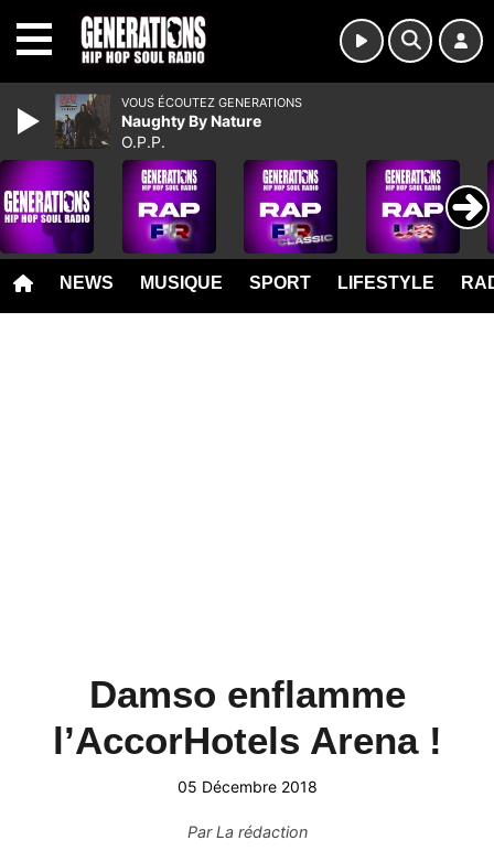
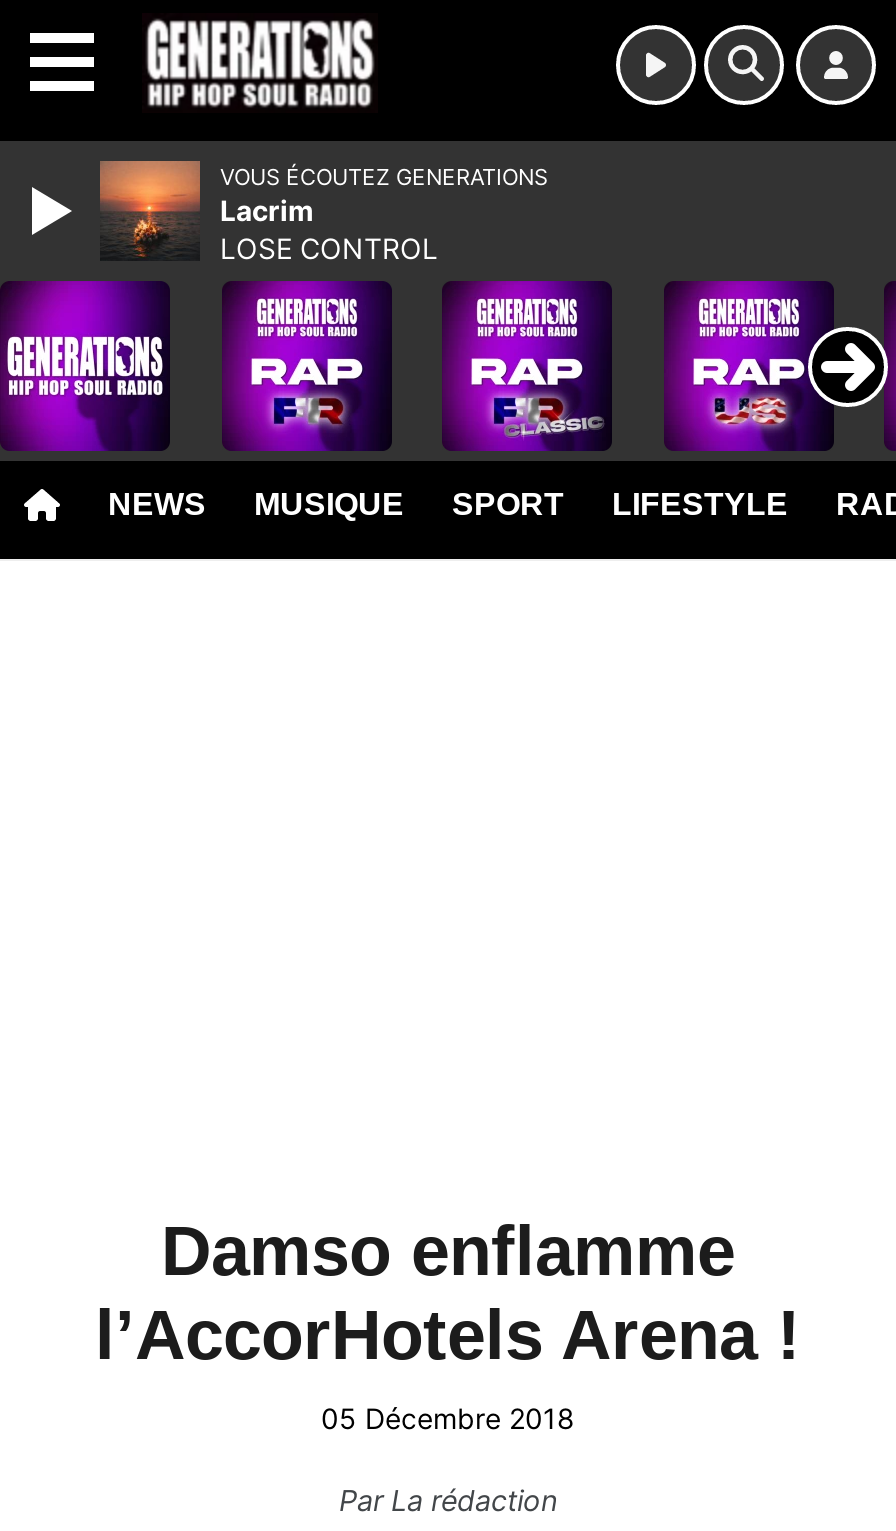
[55,94,261,151] [image] | Naughty By Nature | O.P.P. -> [100,159,438,265] [image] | Lacrim | LOSE CONTROL

